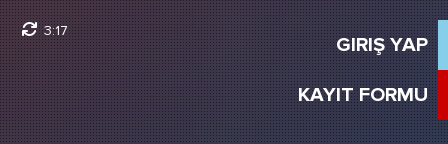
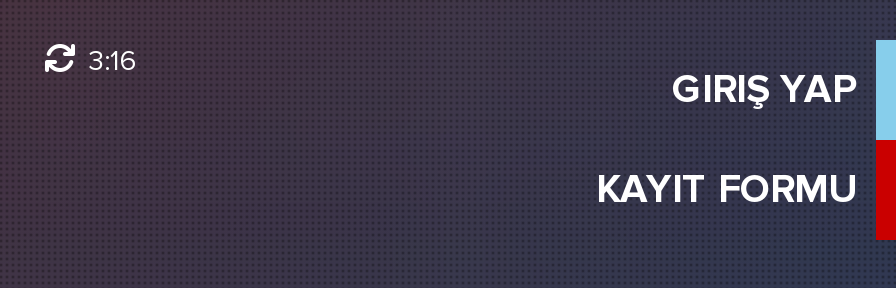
[44,22,68,39] 3:17 -> [88,44,138,78] 3:16

